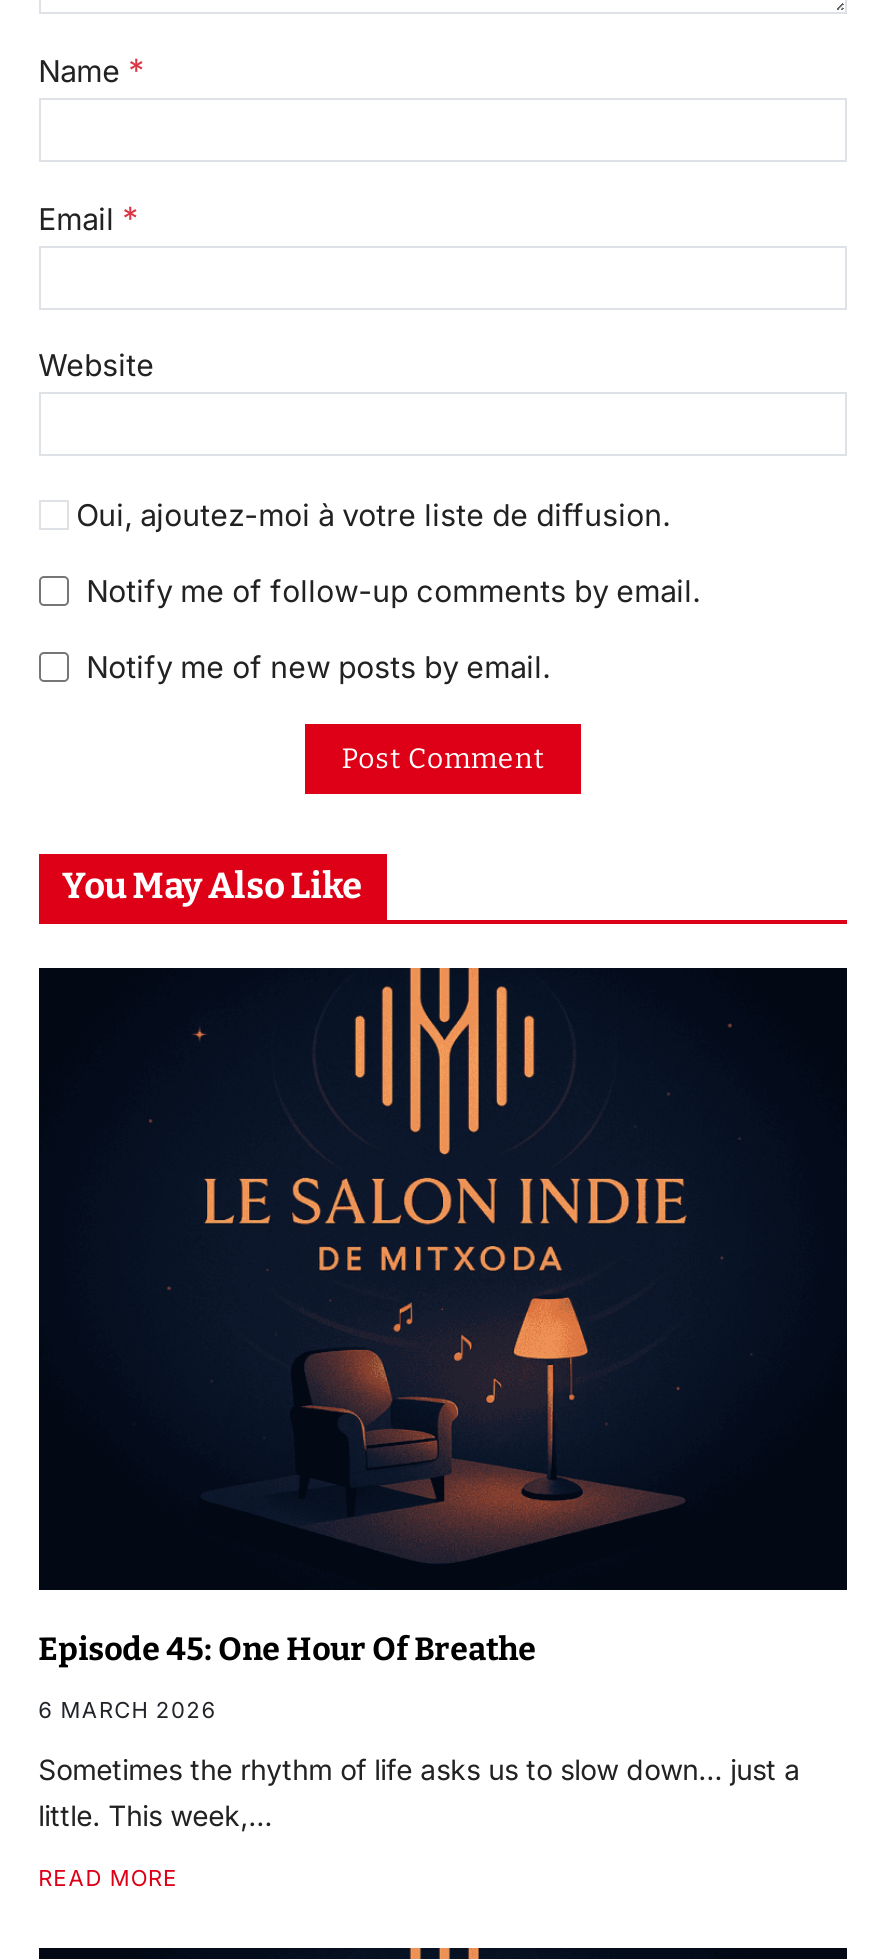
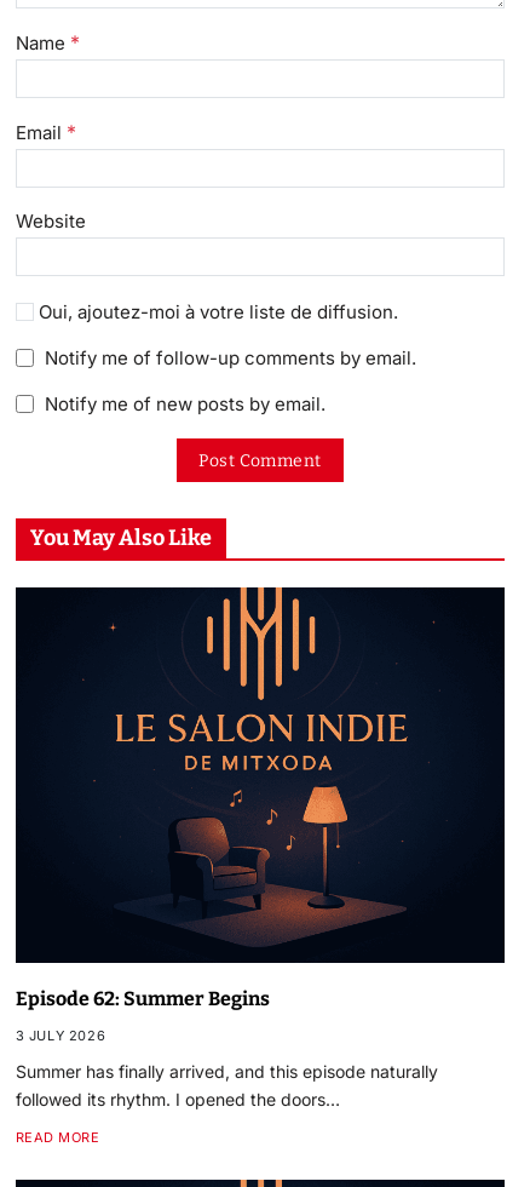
[38,1630,536,1668] Episode 45: One Hour Of Breathe -> [15,988,269,1011] Episode 62: Summer Begins
[38,1696,217,1724] 6 MARCH 2026 -> [15,1027,106,1044] 3 JULY 2026
[38,1752,800,1832] Sometimes the rhythm of life asks us to slow down… just a | little. This week,… -> [15,1061,438,1110] Summer has finally arrived, and this episode naturally | followed its rhythm. I opened the doors…

